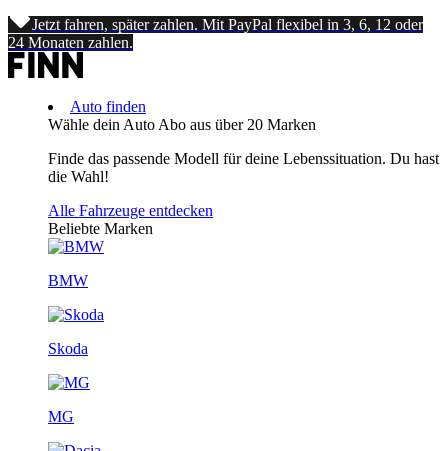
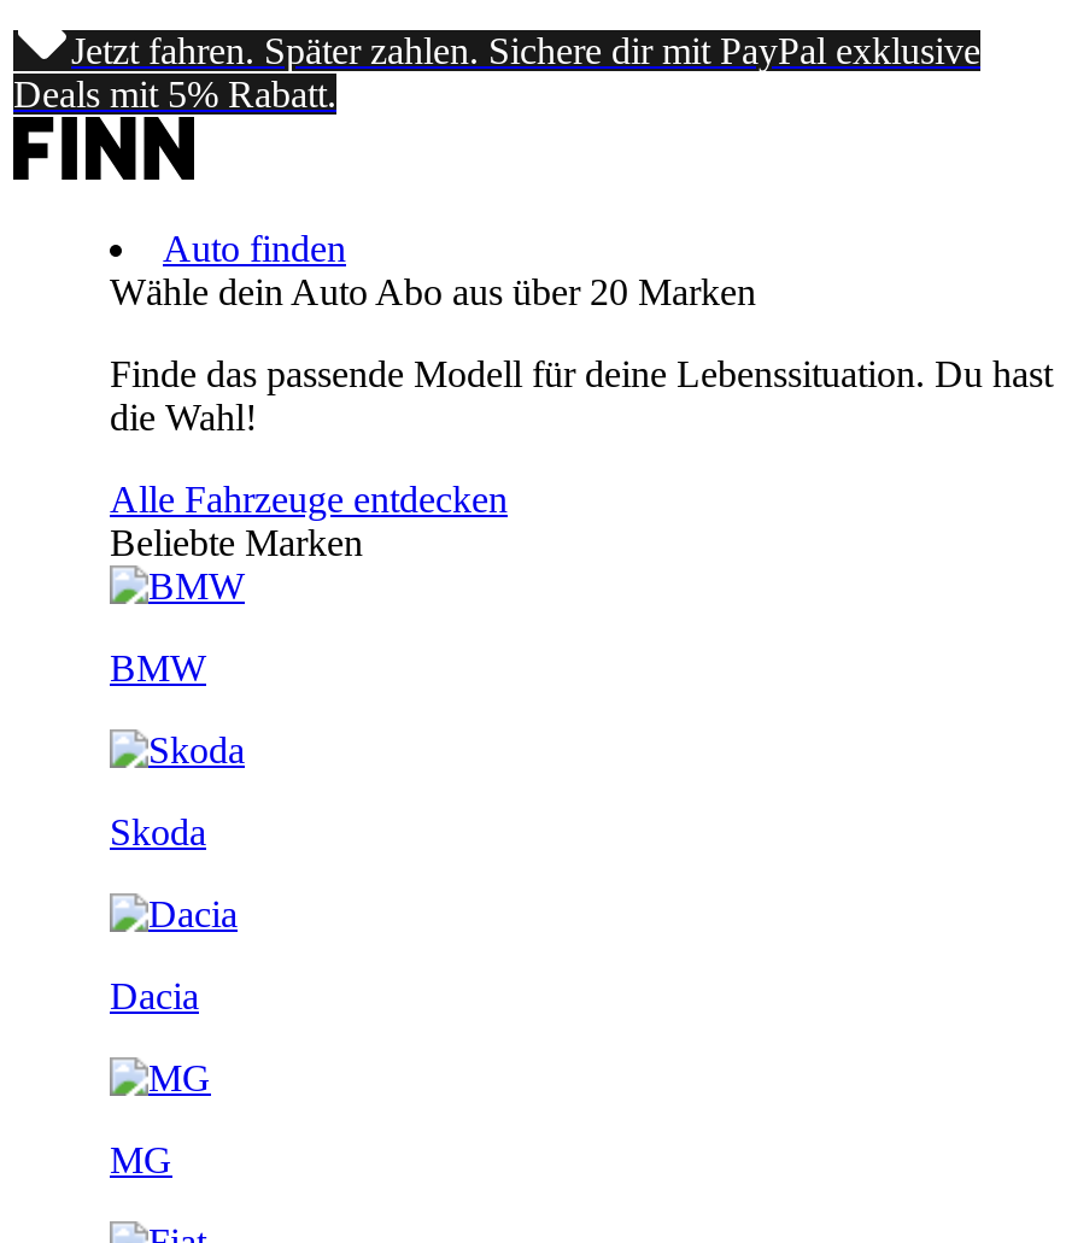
[8,16,423,51] Jetzt fahren, später zahlen. Mit PayPal flexibel in 3, 6, 12 oder | 24 Monaten zahlen. -> [13,30,980,115] Jetzt fahren. Später zahlen. Sichere dir mit PayPal exklusive | Deals mit 5% Rabatt.
none -> [110,975,199,1016] Dacia

